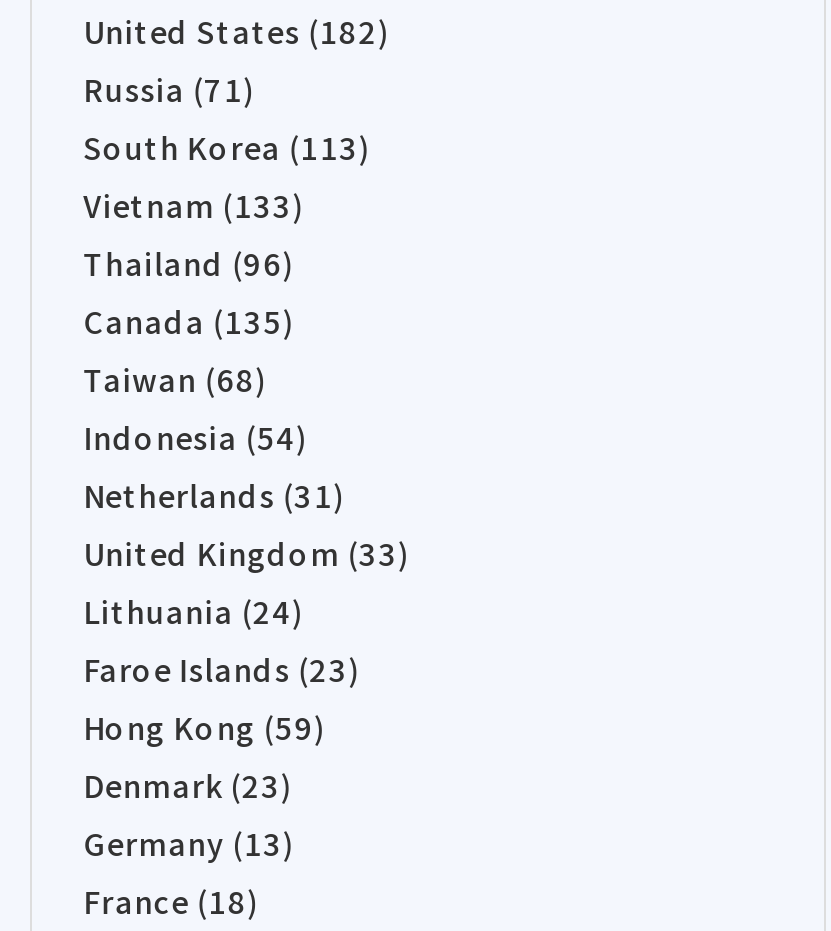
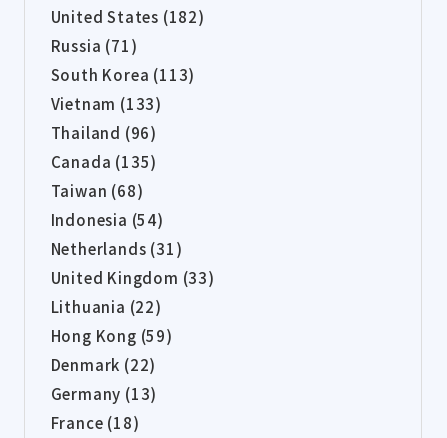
[83,590,362,690] Lithuania (24) | Faroe Islands (23) -> [51,296,162,317] Lithuania (22)
[83,764,294,806] Denmark (23) -> [51,354,156,375] Denmark (22)

